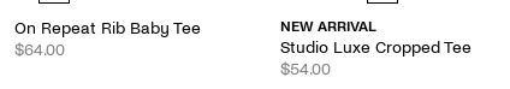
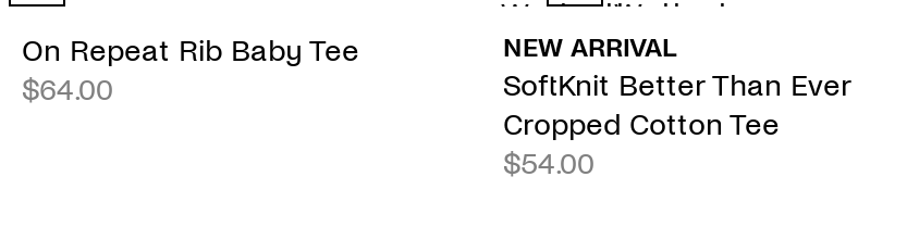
[280,39,472,57] Studio Luxe Cropped Tee -> [503,69,851,141] SoftKnit Better Than Ever | Cropped Cotton Tee

